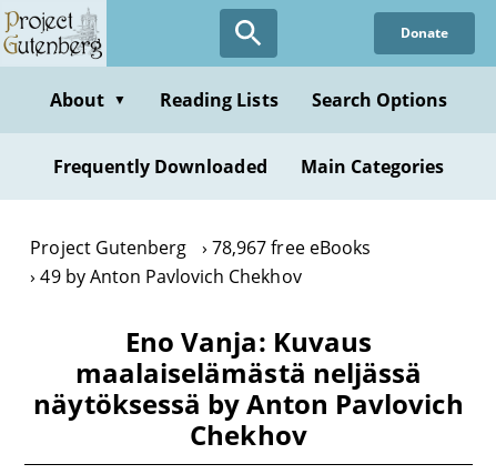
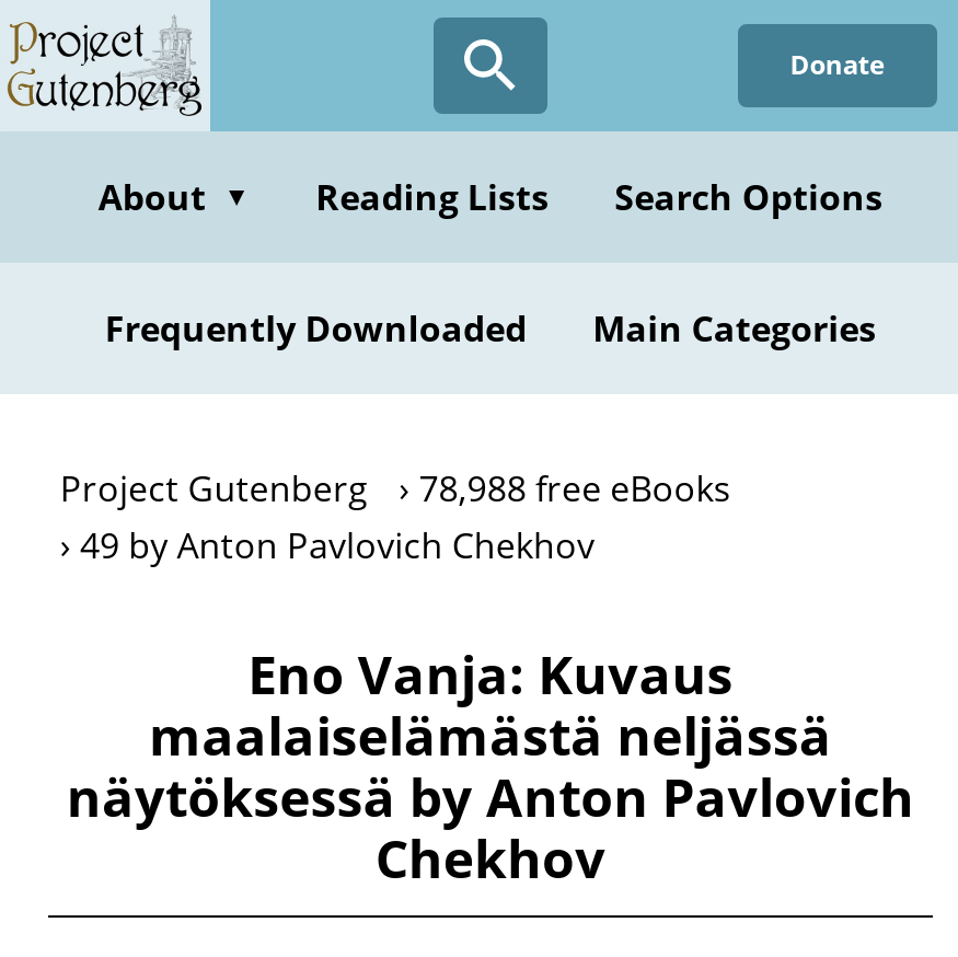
[30,235,371,260] Project Gutenberg 78,967 free eBooks -> [60,464,731,512] Project Gutenberg 78,988 free eBooks

